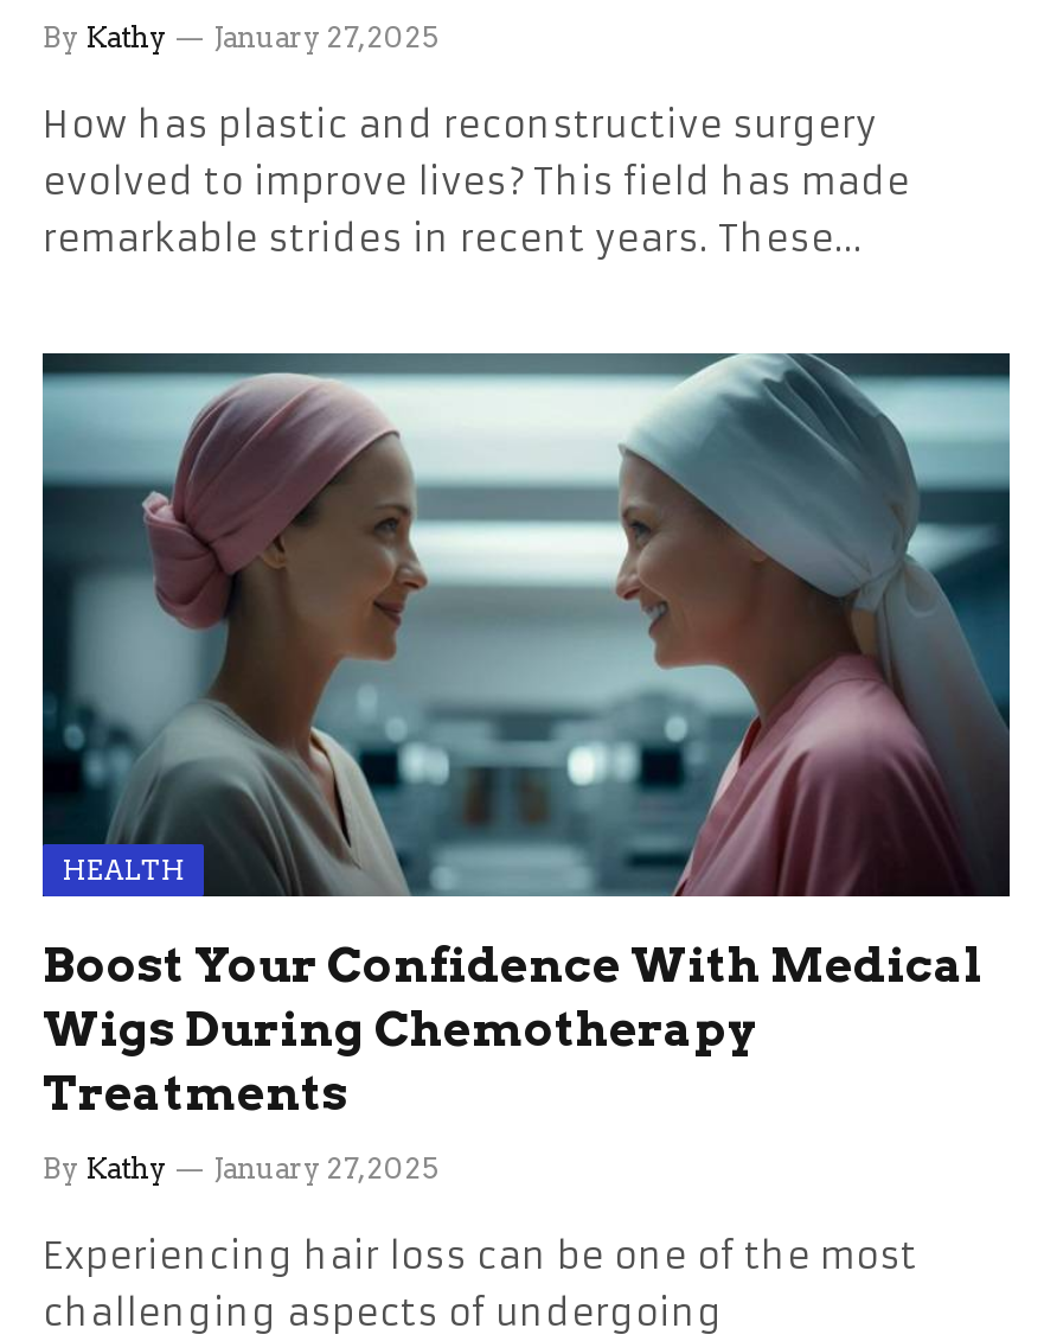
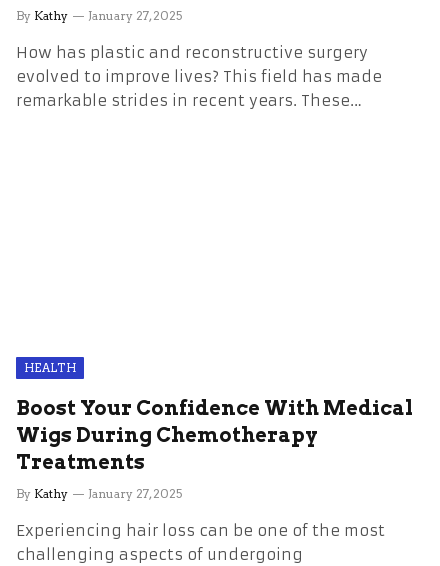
[40,350,1012,900] [image] -> none

